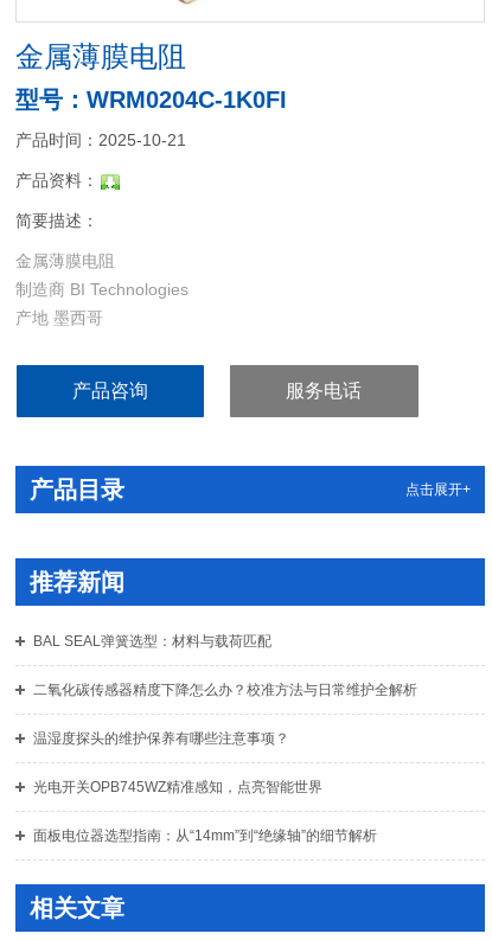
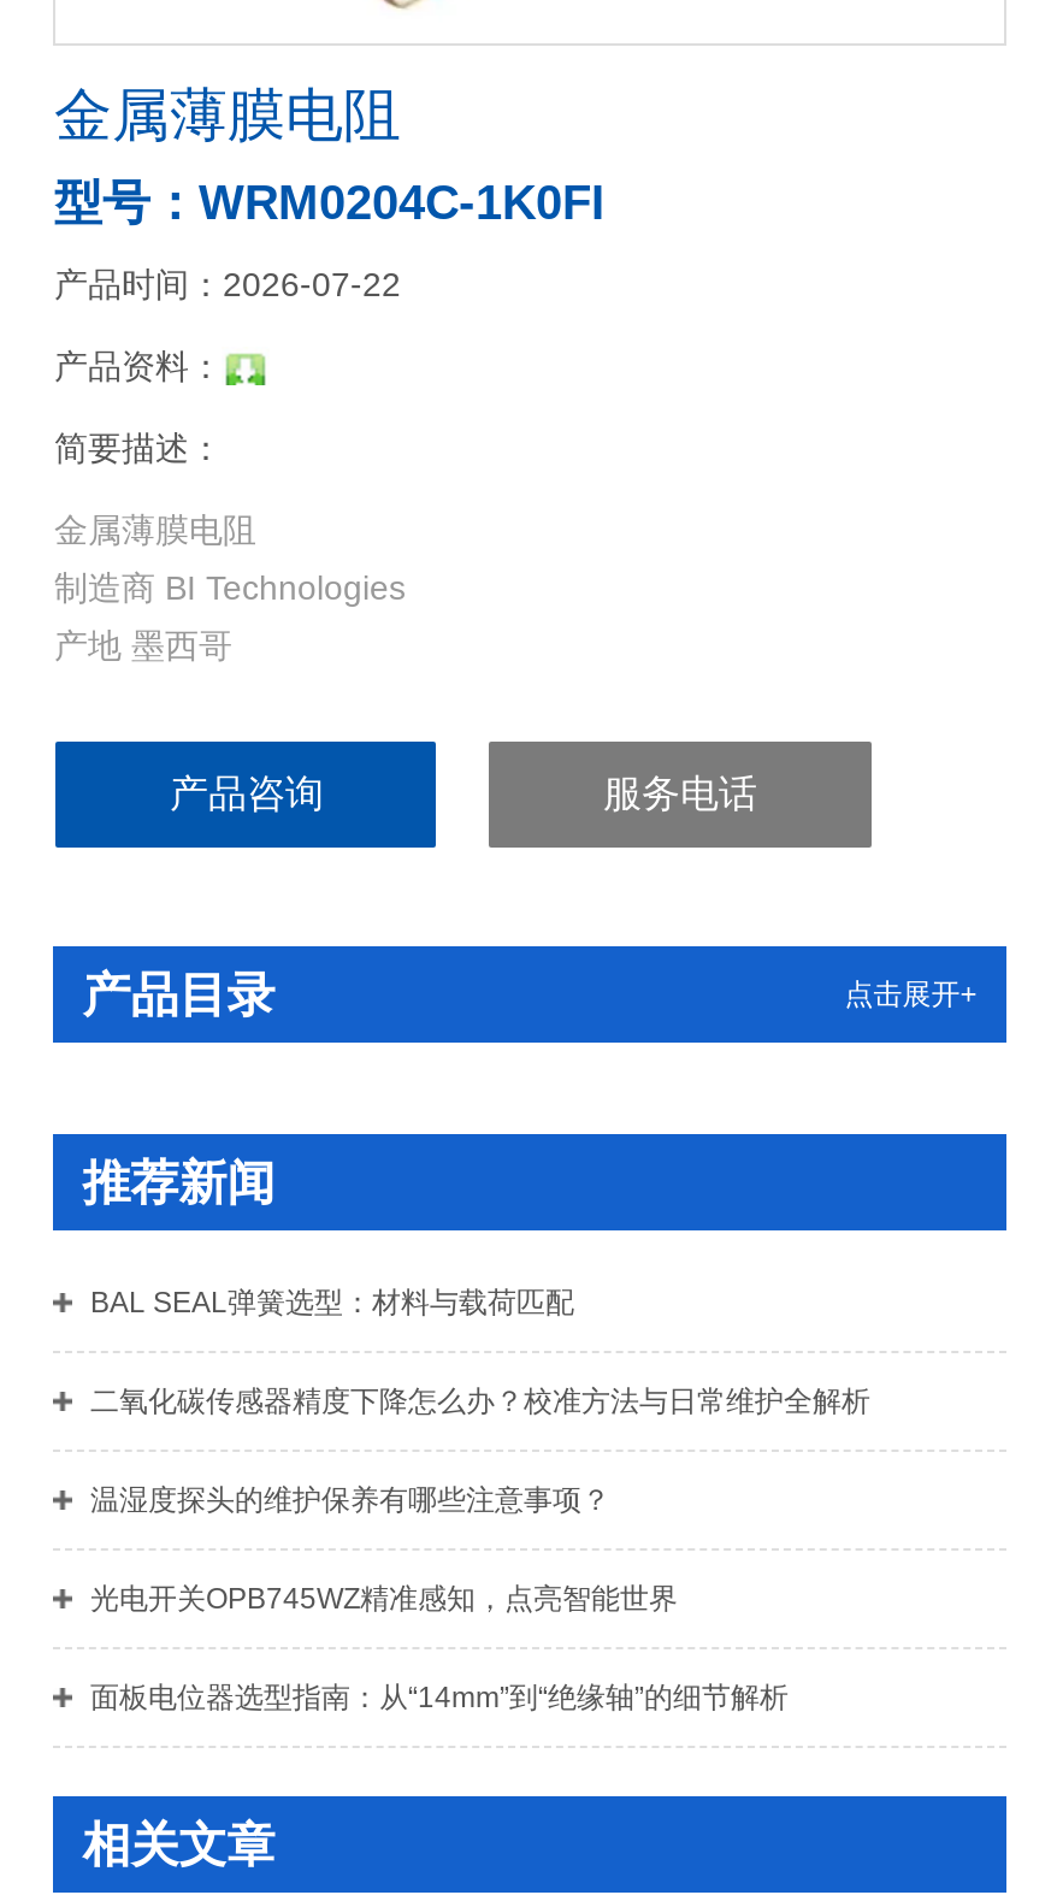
[16,130,187,149] 产品时间：2025-10-21 -> [54,264,401,303] 产品时间：2026-07-22

